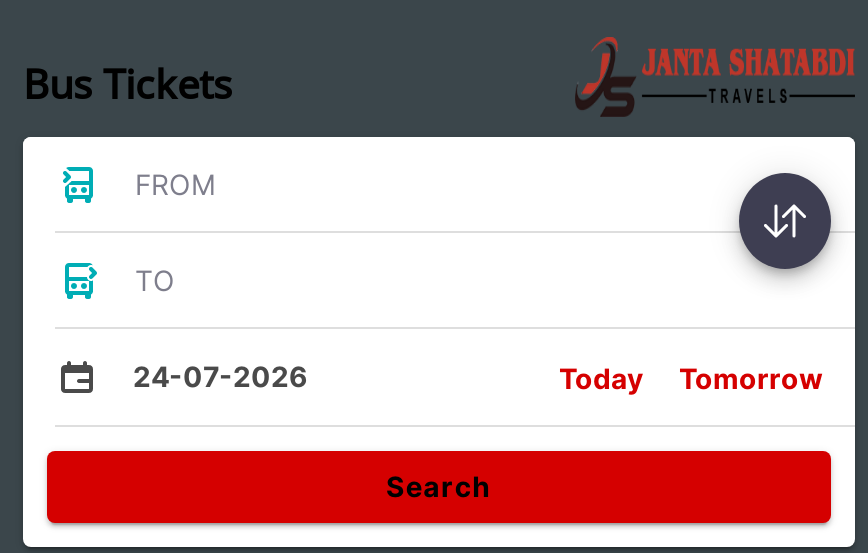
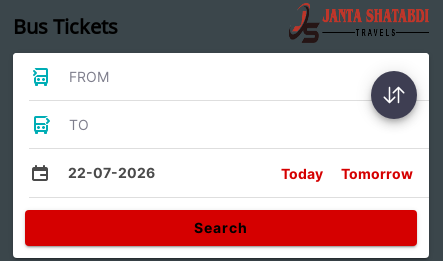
[133,359,307,393] 24-07-2026 -> [68,164,155,181] 22-07-2026

